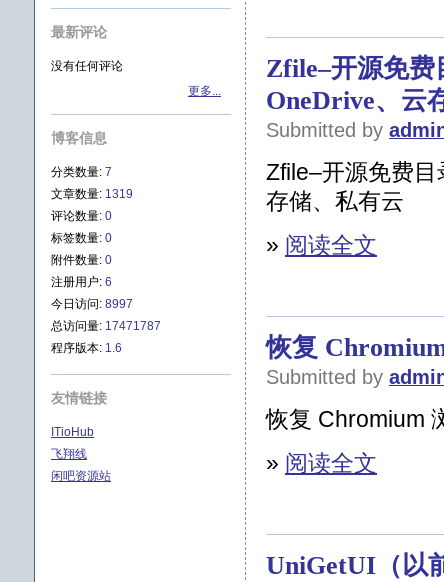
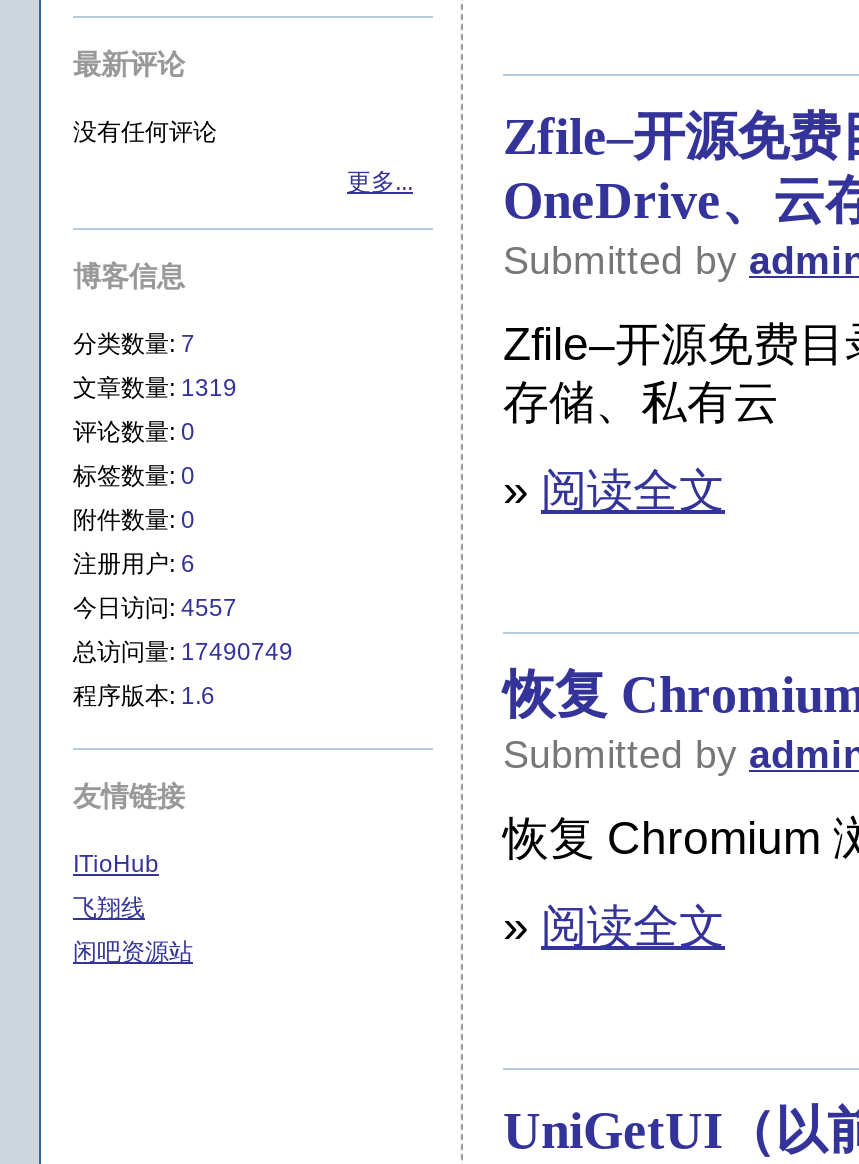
[51,297,133,311] 今日访问: 8997 -> [73,594,237,622] 今日访问: 4557
[51,319,161,333] 总访问量: 17471787 -> [73,638,293,666] 总访问量: 17490749

